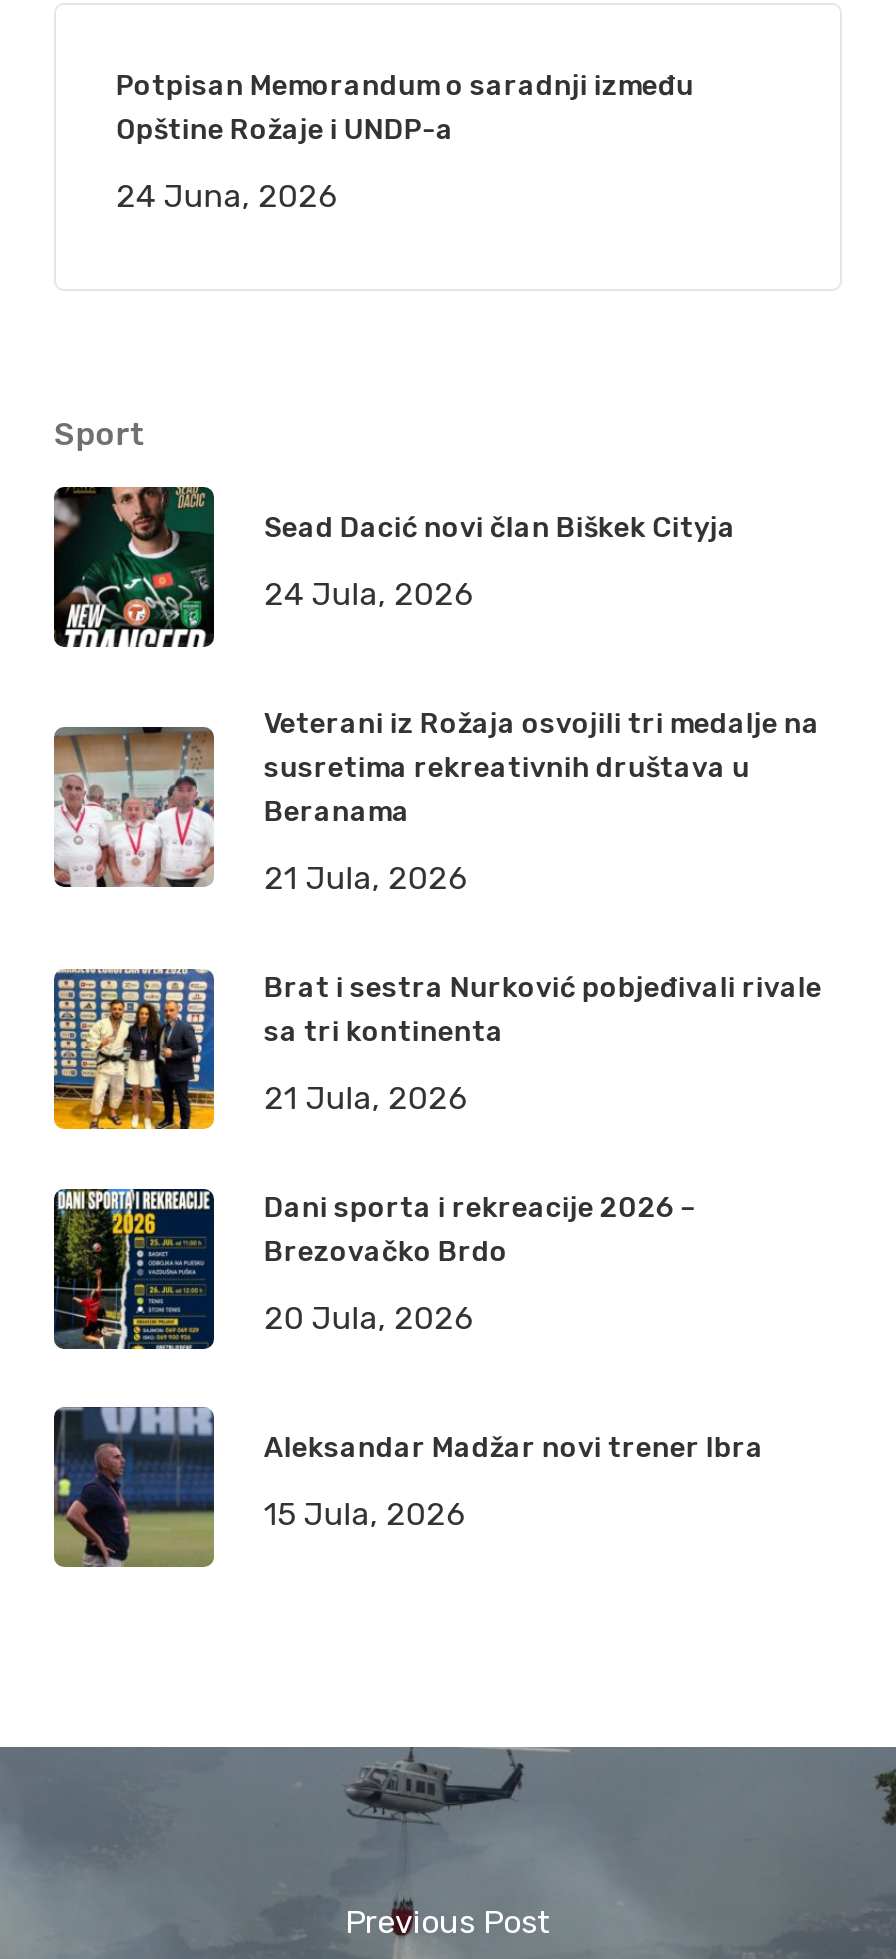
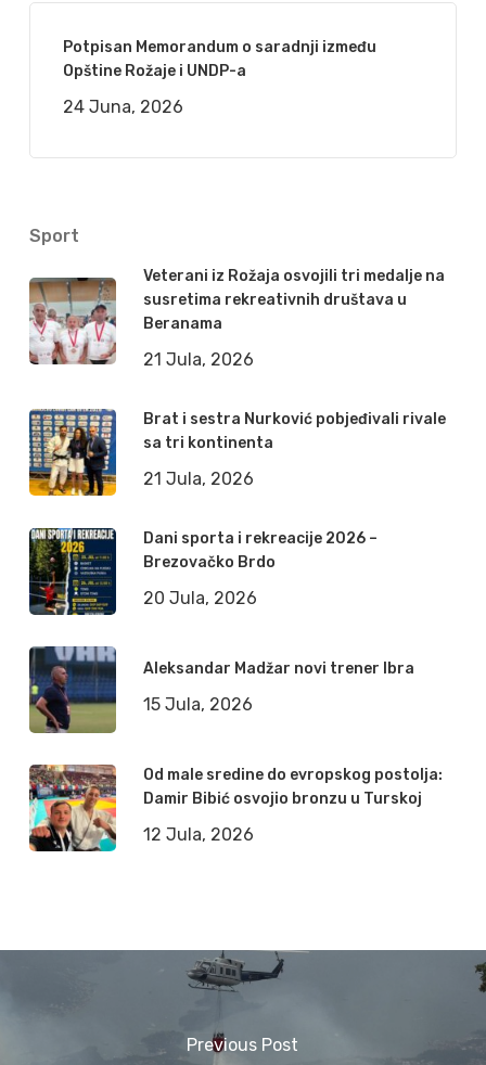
[52,485,736,649] [image] | Sead Dacić novi član Biškek Cityja | 24 Jula, 2026 -> none
moved [50,707,822,1533] -> [27,267,446,714]: [image] | Veterani iz Rožaja osvojili tri medalje na | susretima rekreativnih društava u | ... | Aleksandar Madžar novi trener Ibra | 15 Jula, 2026
none -> [28,764,442,852] [image] | Od male sredine do evropskog postolja: | Damir Bibić osvojio bronzu u Turskoj | 12 Jula, 2026

